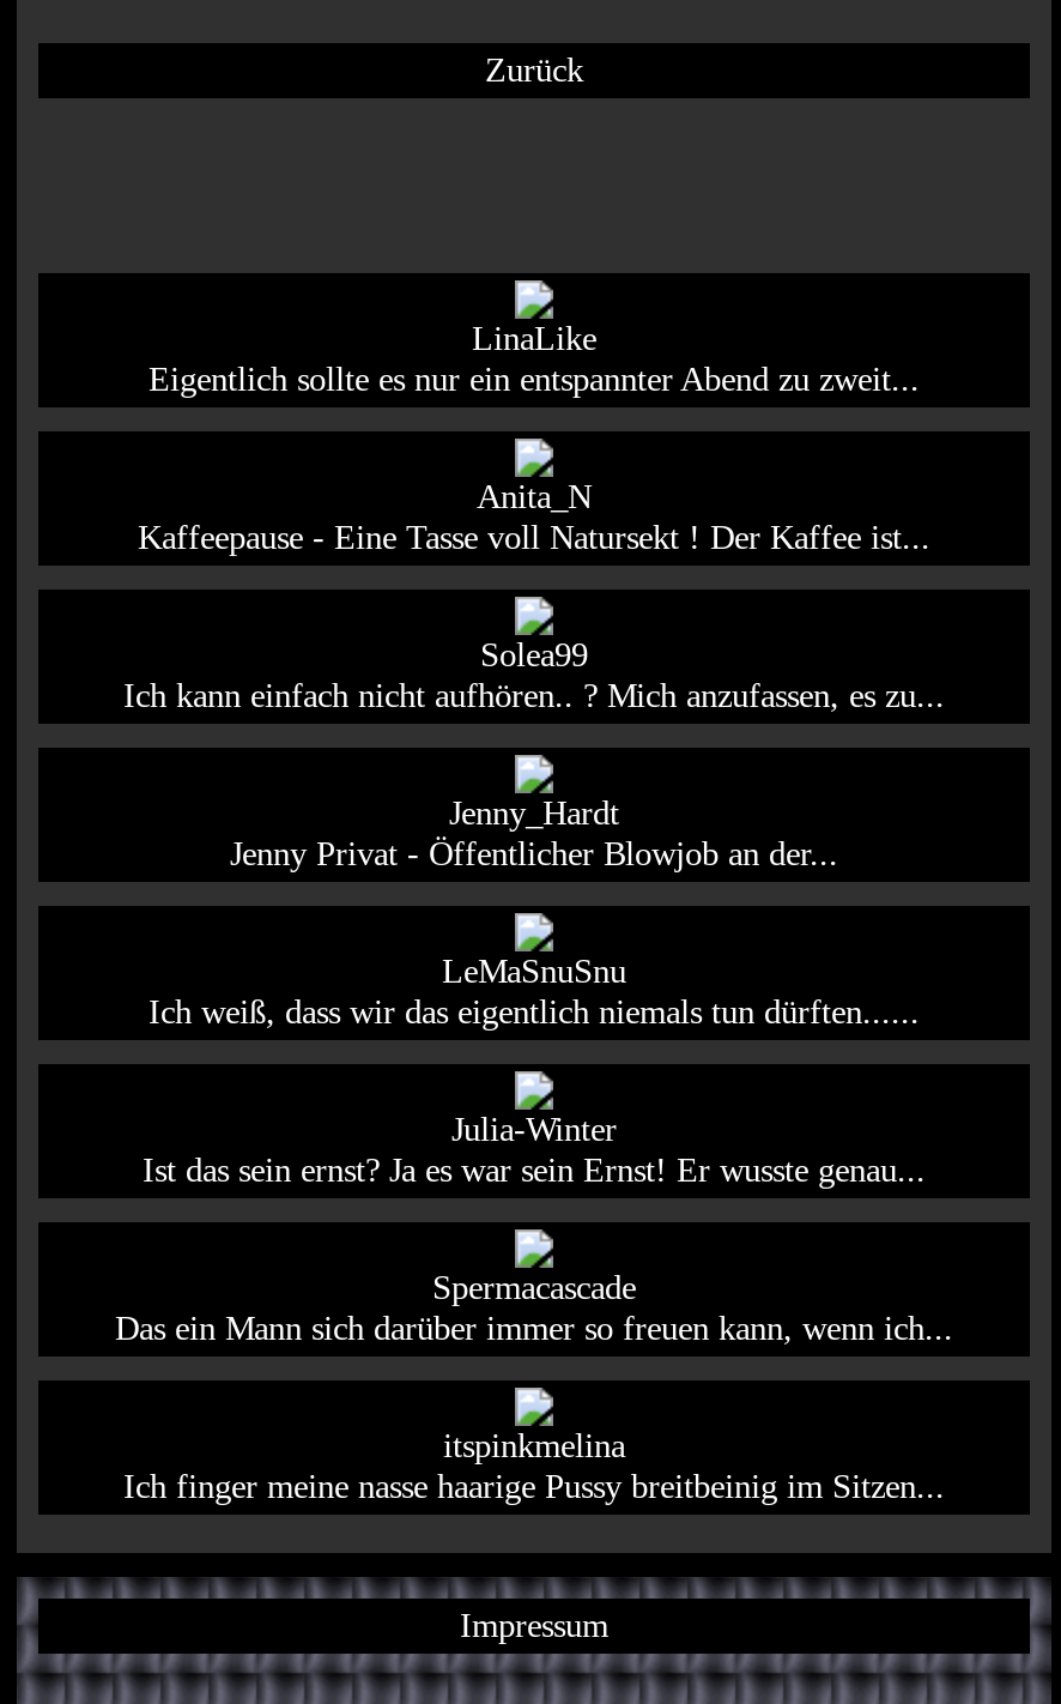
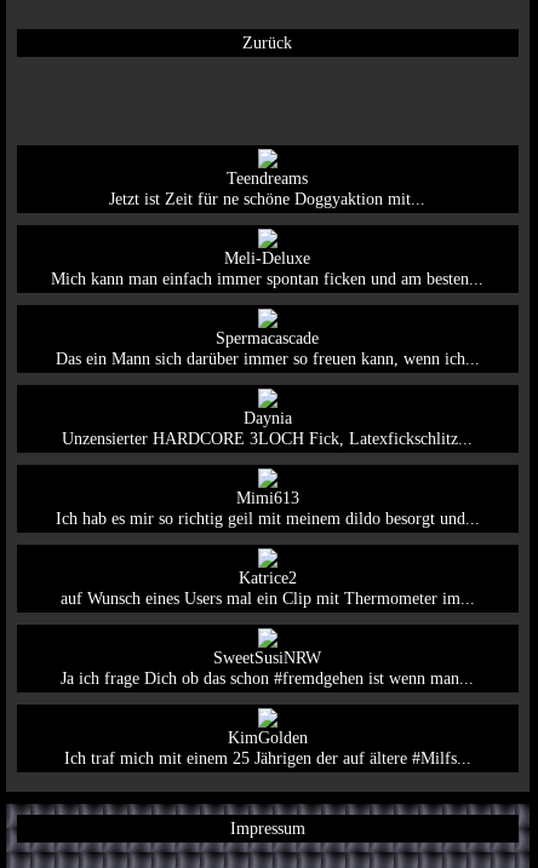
[123,319,945,1188] LinaLike | Eigentlich sollte es nur ein entspannter Abend zu zweit... | Anita_N | Kaffeepause - Eine Tasse voll Natursekt ! Der Kaffee ist... | Solea99 | Ich kann einfach nicht aufhören.. ? Mich anzufassen, es zu... | Jenny_Hardt | Jenny Privat - Öffentlicher Blowjob an der... | LeMaSnuSnu | Ich weiß, dass wir das eigentlich niemals tun dürften...... | Julia-Winter | Ist das sein ernst? Ja es war sein Ernst! Er wusste genau... -> [51,168,484,288] Teendreams | Jetzt ist Zeit für ne schöne Doggyaktion mit... | Meli-Deluxe | Mich kann man einfach immer spontan ficken und am besten...
moved [115,1268,953,1347] -> [56,328,480,368]: Spermacascade | Das ein Mann sich darüber immer so freuen kann, wenn ich...
[123,1426,945,1505] itspinkmelina | Ich finger meine nasse haarige Pussy breitbeinig im Sitzen... -> [56,408,480,767] Daynia | Unzensierter HARDCORE 3LOCH Fick, Latexfickschlitz... | Mimi613 | Ich hab es mir so richtig geil mit meinem dildo besorgt und... | Katrice2 | auf Wunsch eines Users mal ein Clip mit Thermometer im... | SweetSusiNRW | Ja ich frage Dich ob das schon #fremdgehen ist wenn man... | KimGolden | Ich traf mich mit einem 25 Jährigen der auf ältere #Milfs...

